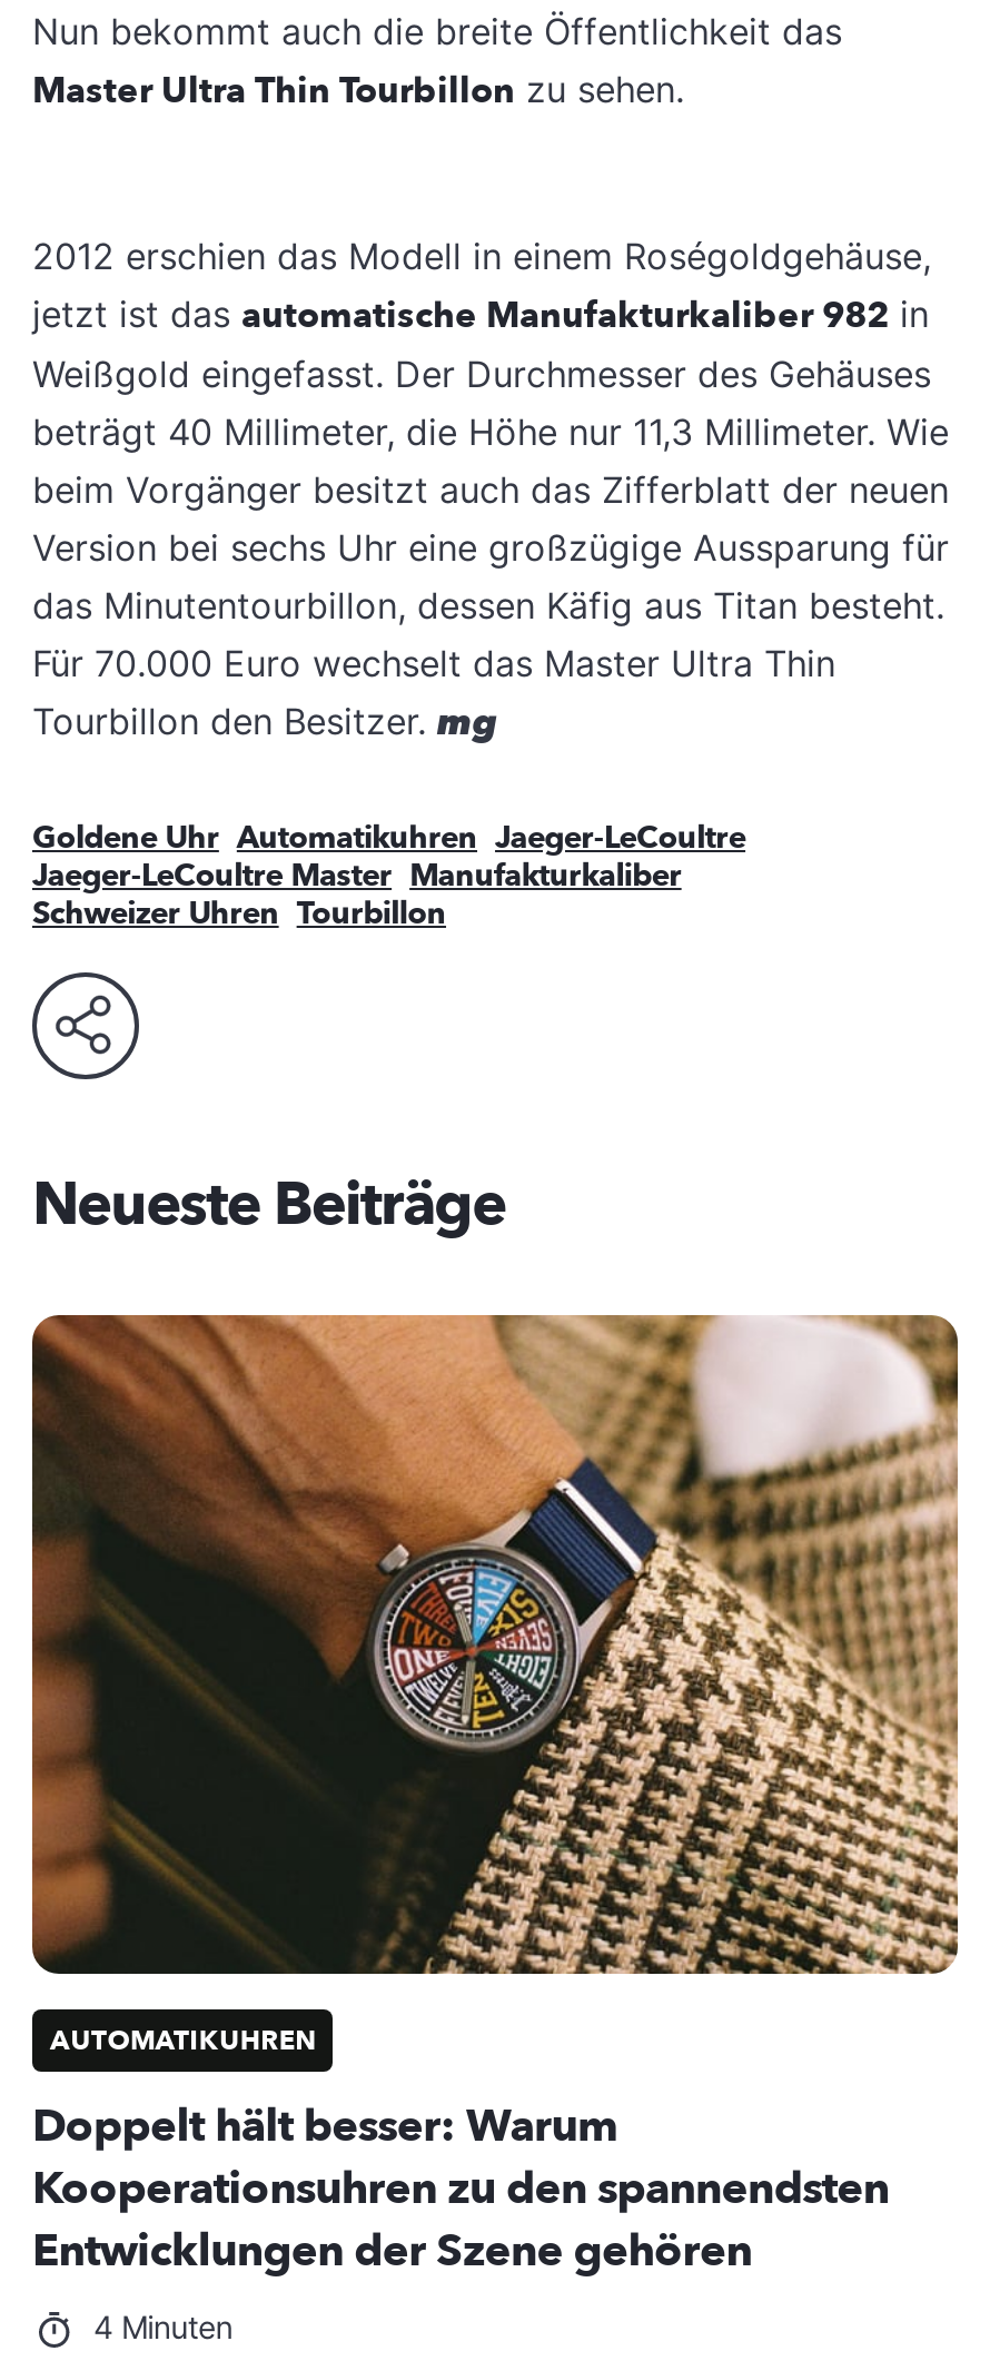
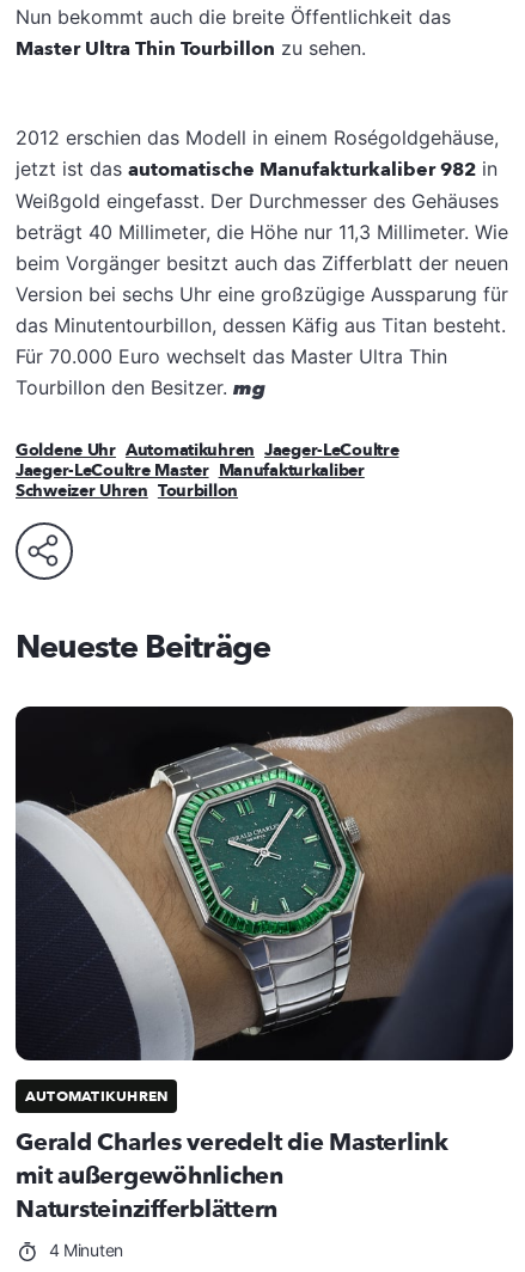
[30,1313,960,1976] [image] -> [14,705,514,1062] [image]
[32,2097,889,2282] Doppelt hält besser: Warum | Kooperationsuhren zu den spannendsten | Entwicklungen der Szene gehören -> [16,1127,448,1226] Gerald Charles veredelt die Masterlink | mit außergewöhnlichen | Natursteinzifferblättern

